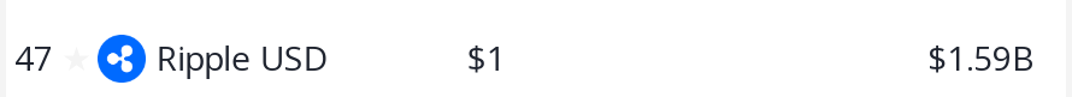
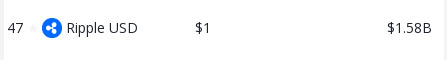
[927,35,1036,80] $1.59B -> [386,18,431,37] $1.58B

